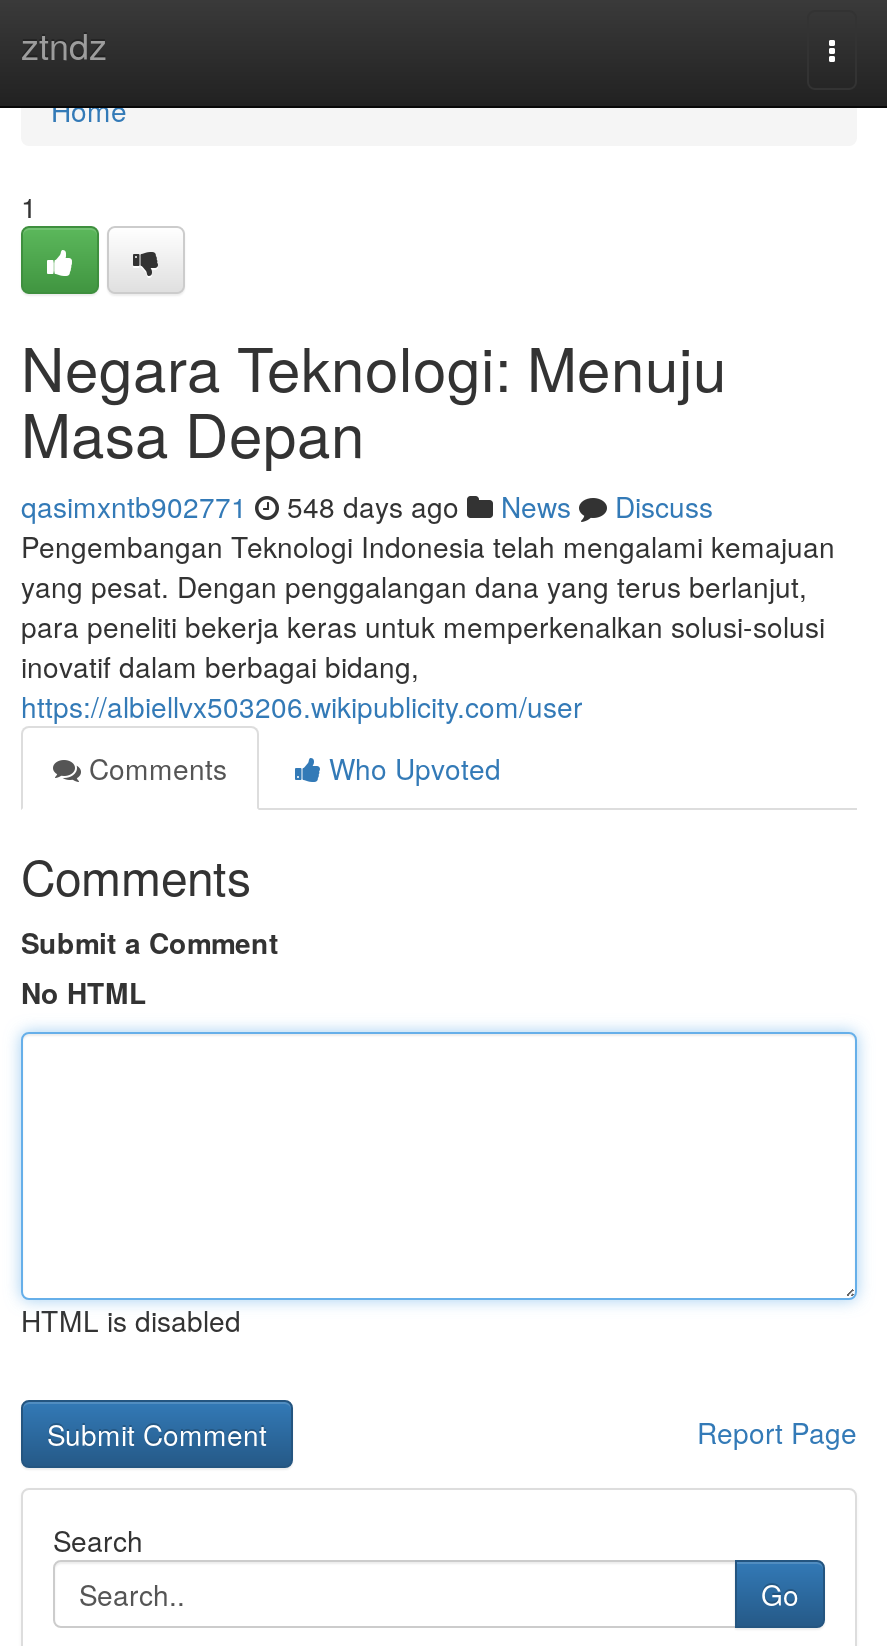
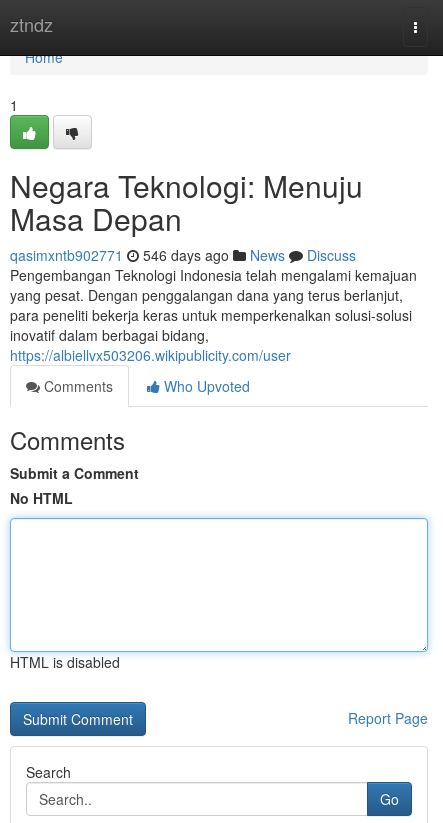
[21,486,713,526] qasimxntb902771 548 days ago News Discuss -> [10,245,356,265] qasimxntb902771 546 days ago News Discuss

